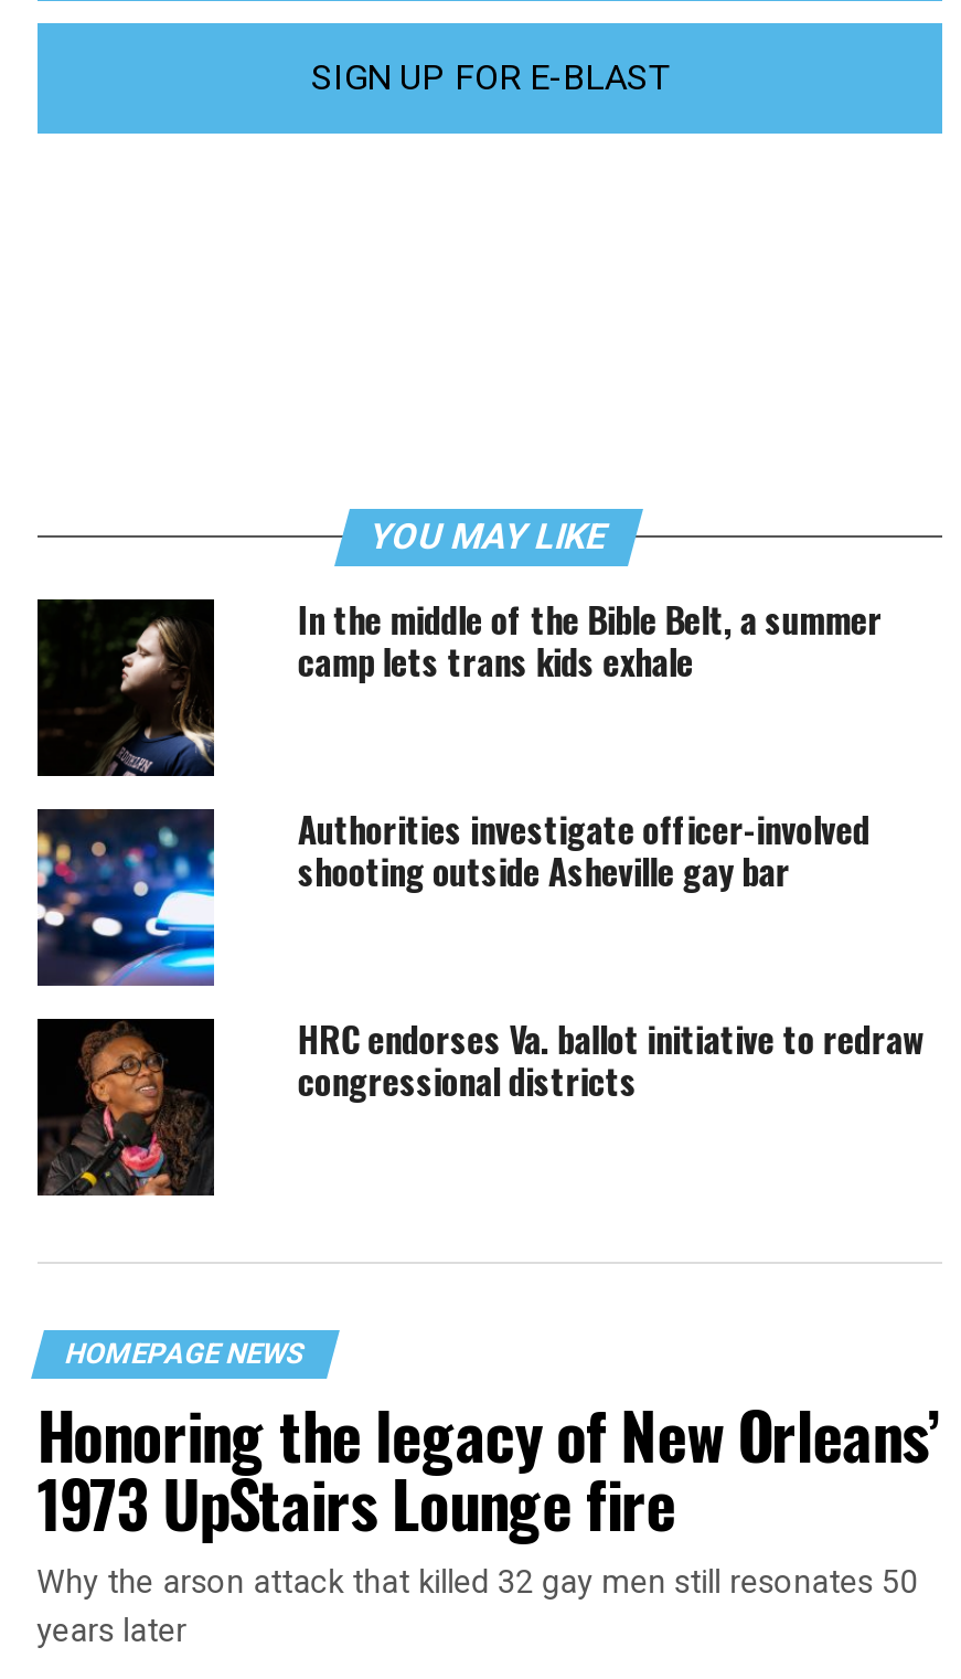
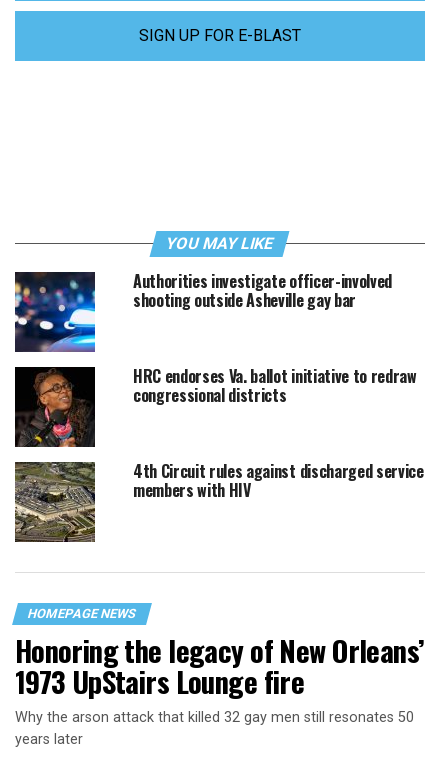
[35,594,882,777] [image] | In the middle of the Bible Belt, a summer | camp lets trans kids exhale -> none
moved [33,804,924,1109] -> [13,269,417,407]: [image] | Authorities investigate officer-involved | shooting outside Asheville gay bar | HRC endorses Va. ballot initiative to redraw | congressional districts
moved [35,1020,214,1199] -> [14,367,95,448]: [image]
none -> [14,459,424,543] [image] | 4th Circuit rules against discharged service | members with HIV

